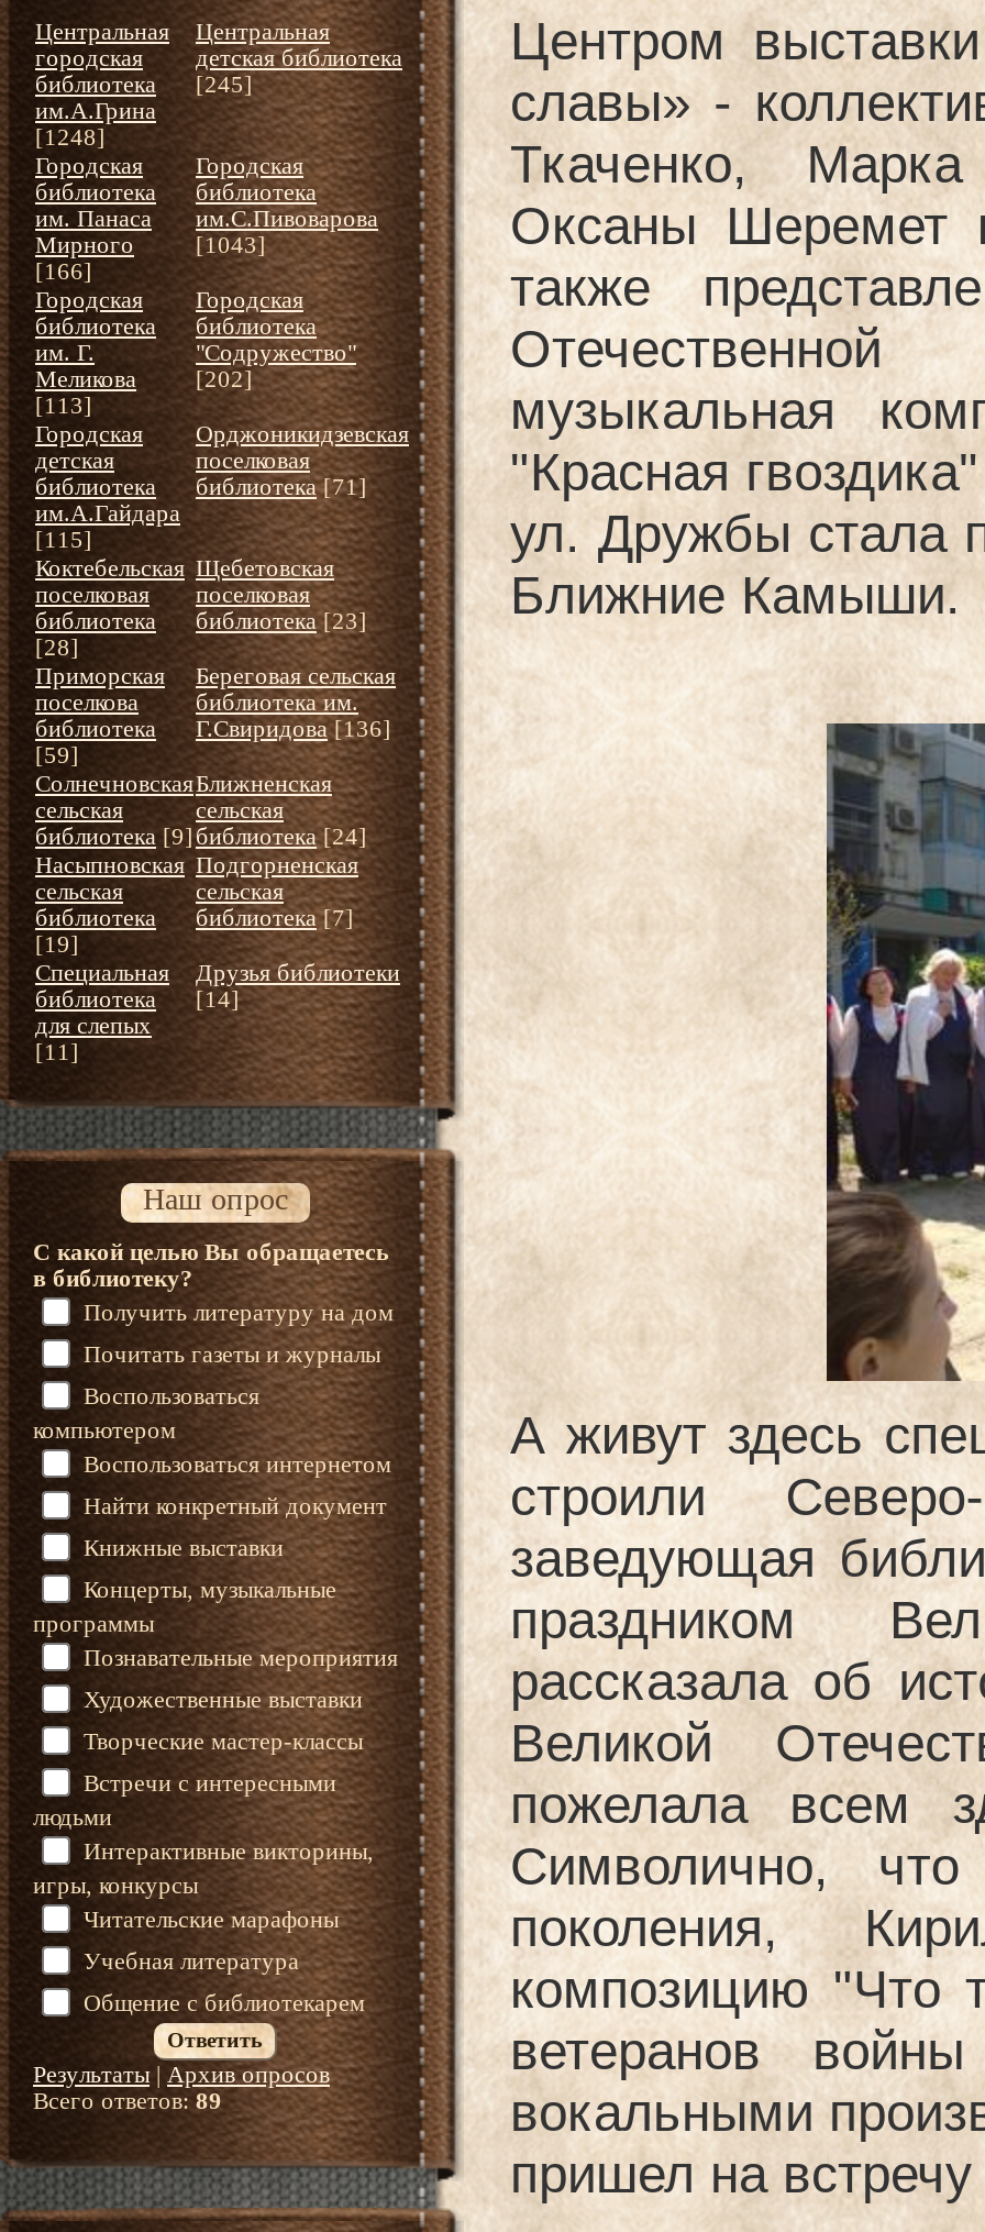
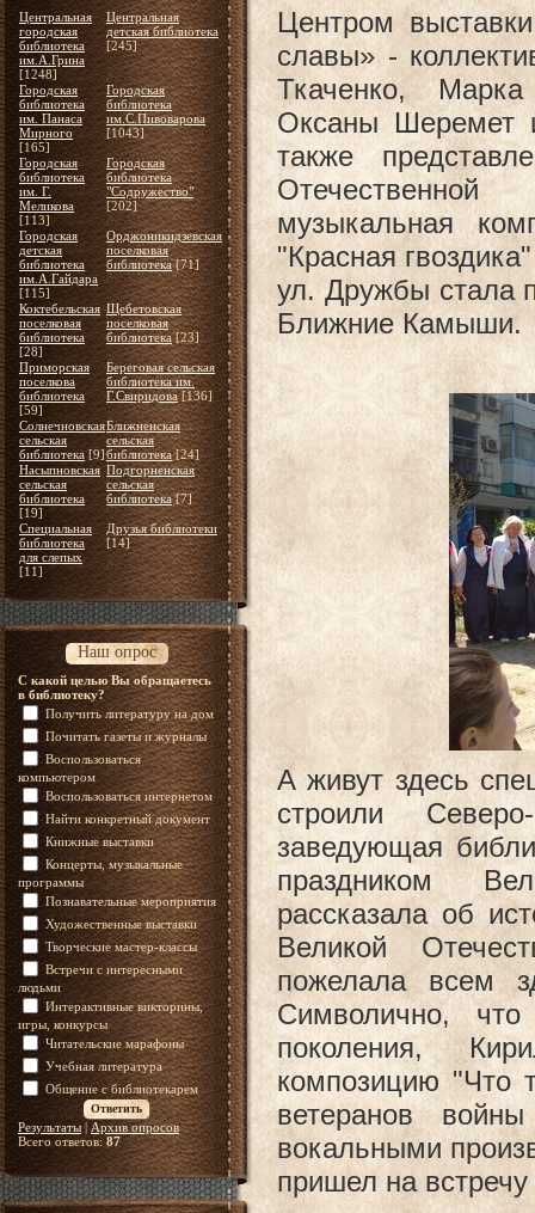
[35,257,92,284] [166] -> [19,140,50,154] [165]
[33,2087,222,2113] Всего ответов:89 -> [18,1134,121,1148] Всего ответов:87

